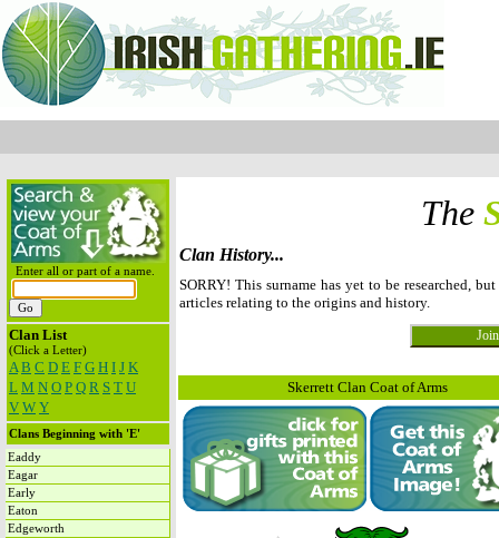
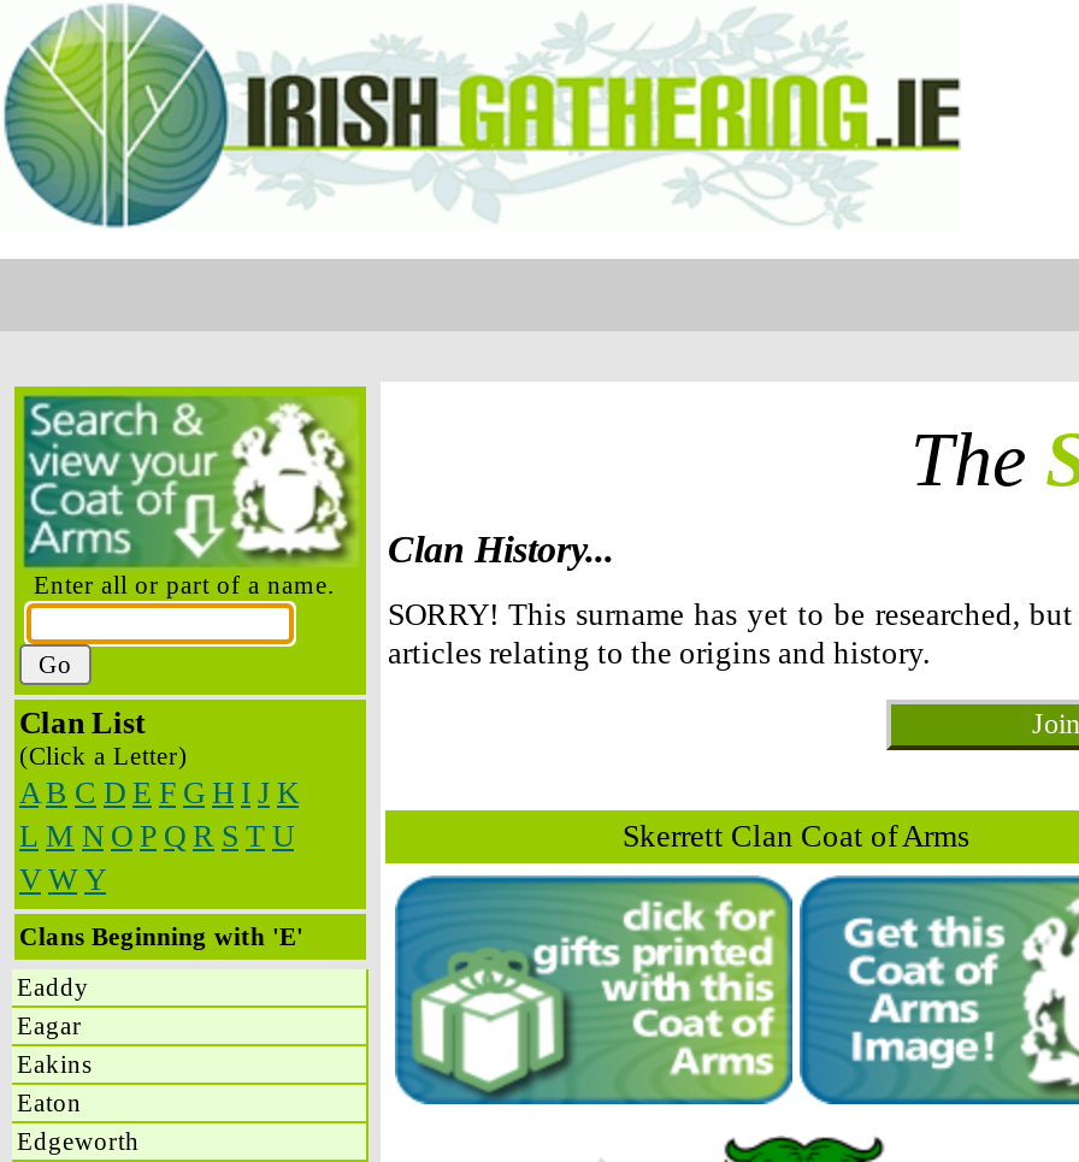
[8,487,36,499] Early -> [17,1051,92,1078] Eakins

